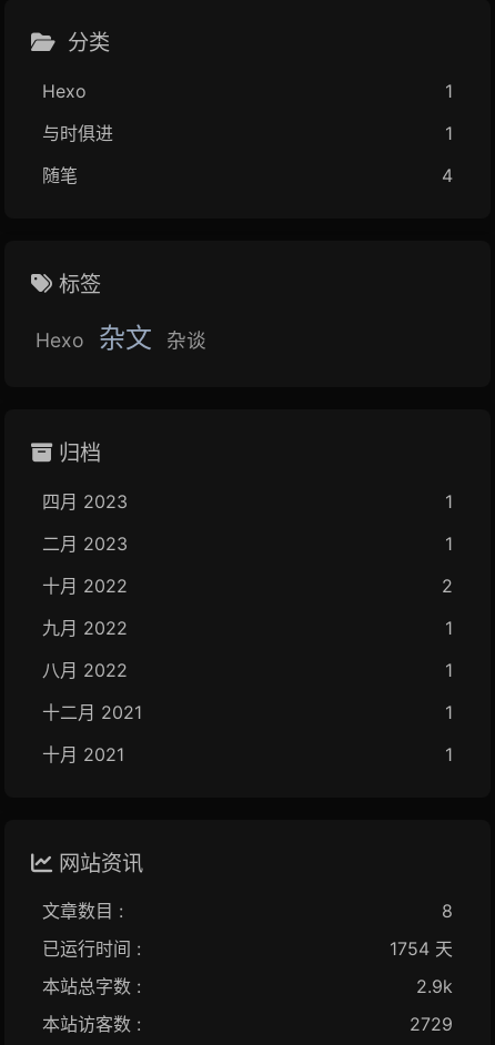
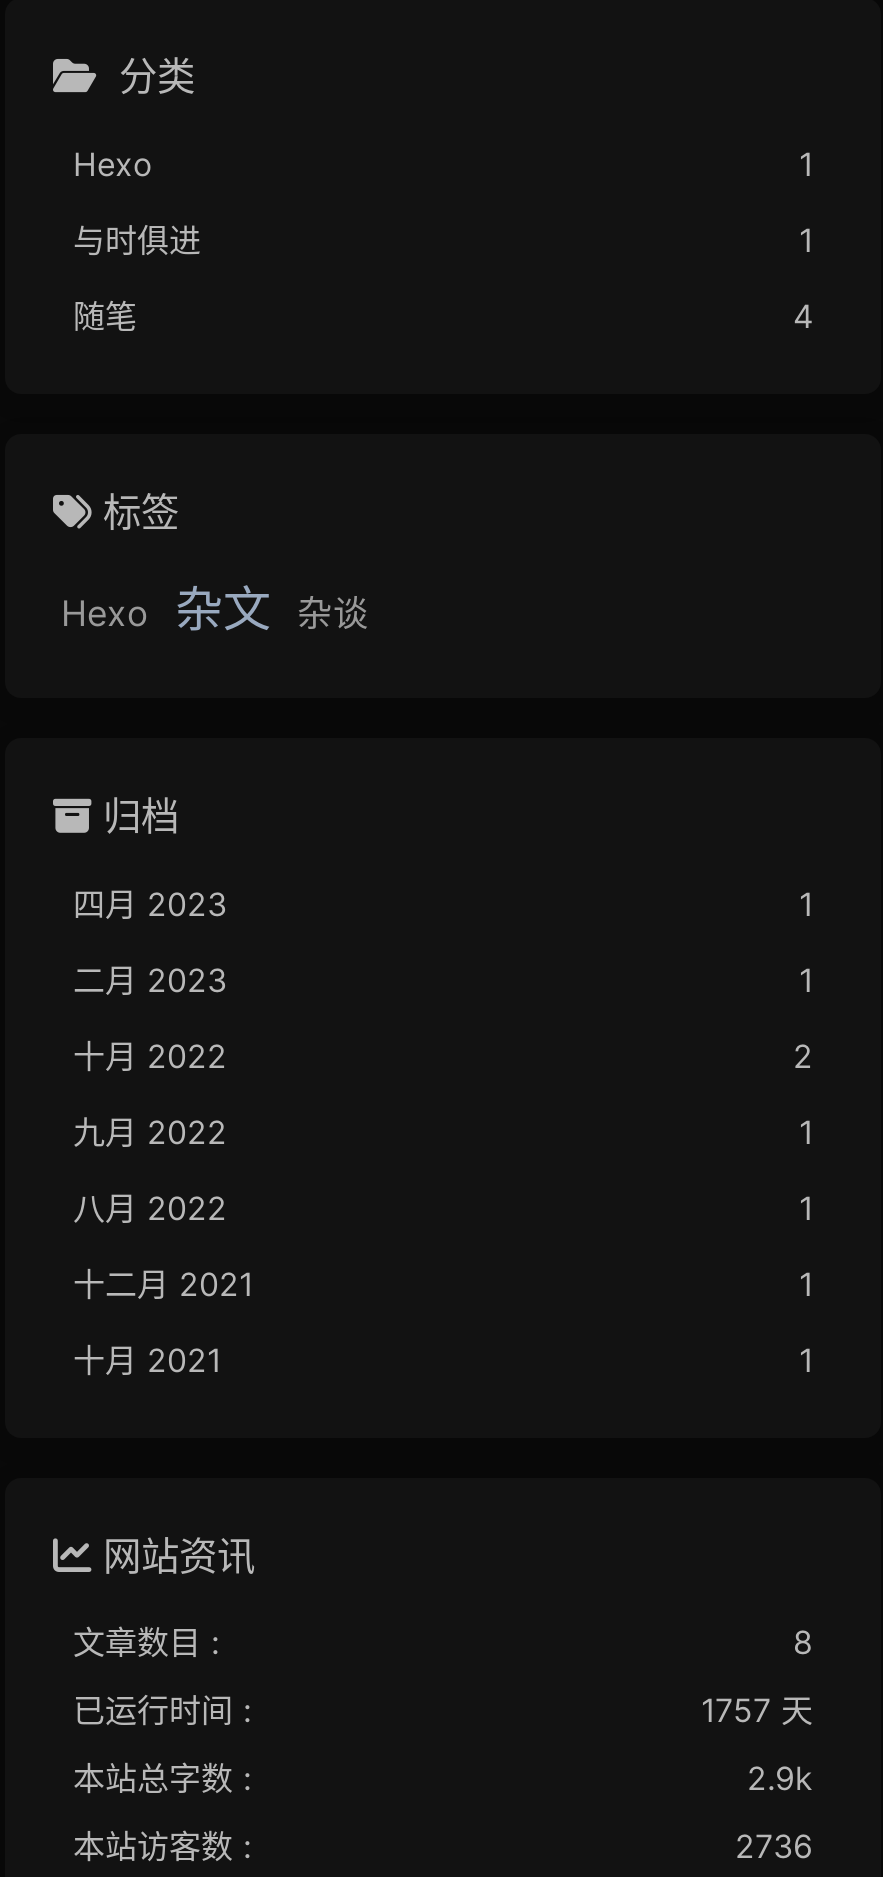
[390,938,453,960] 1754 天 -> [701,1691,813,1731] 1757 天
[410,1013,453,1035] 2729 -> [735,1827,813,1867] 2736

